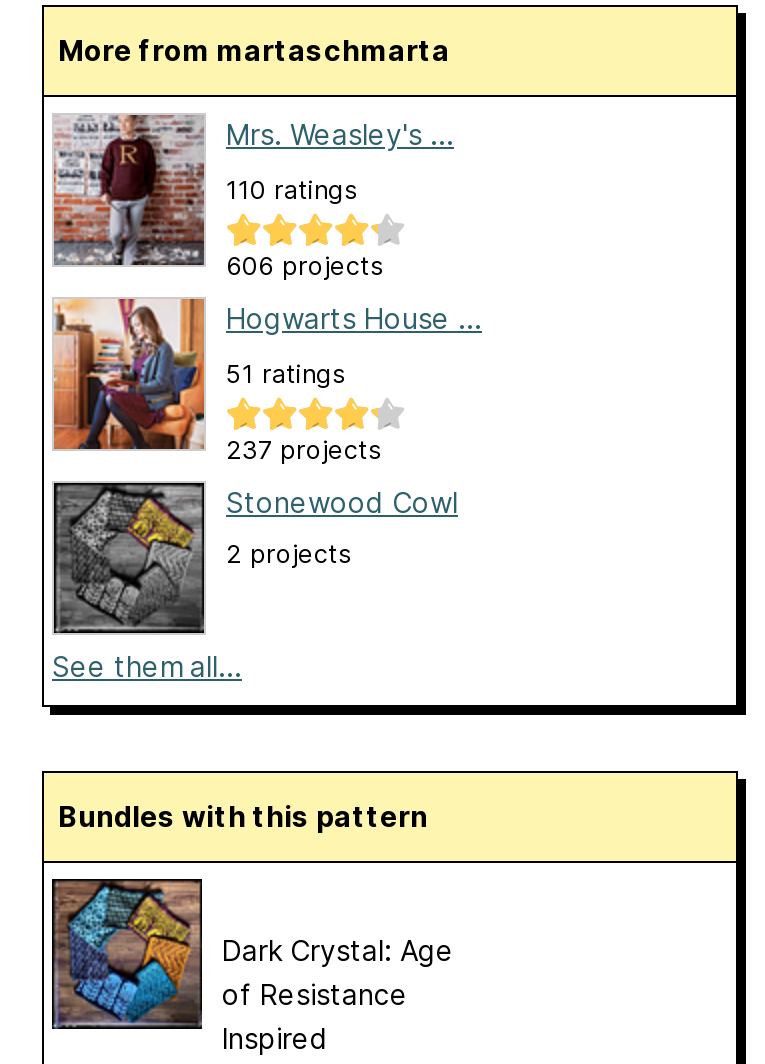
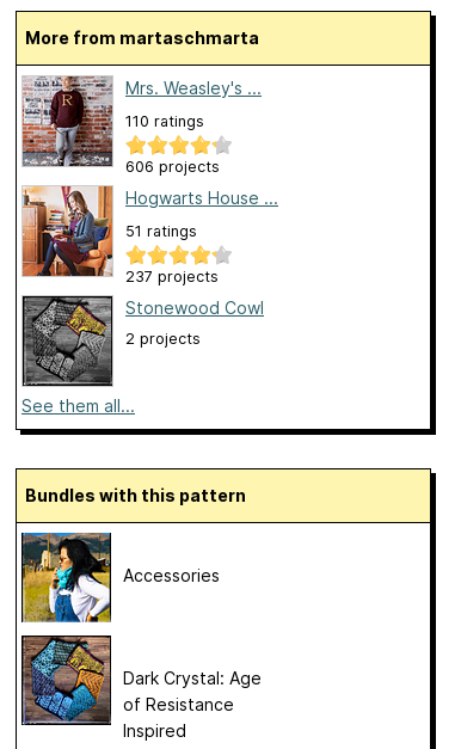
none -> [23,532,220,624] [image] | Accessories

